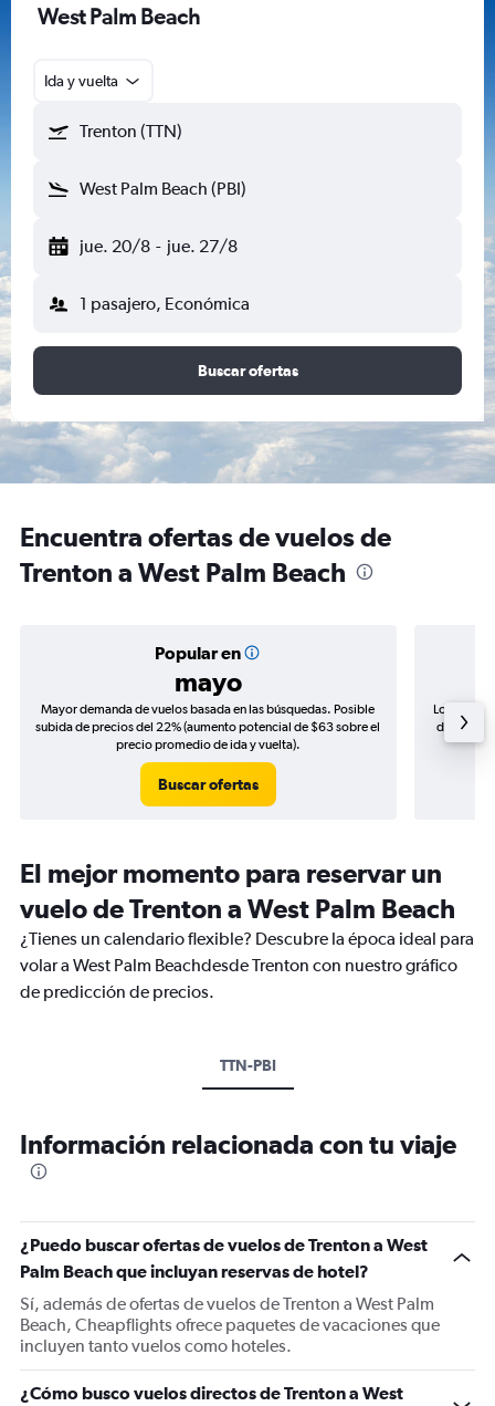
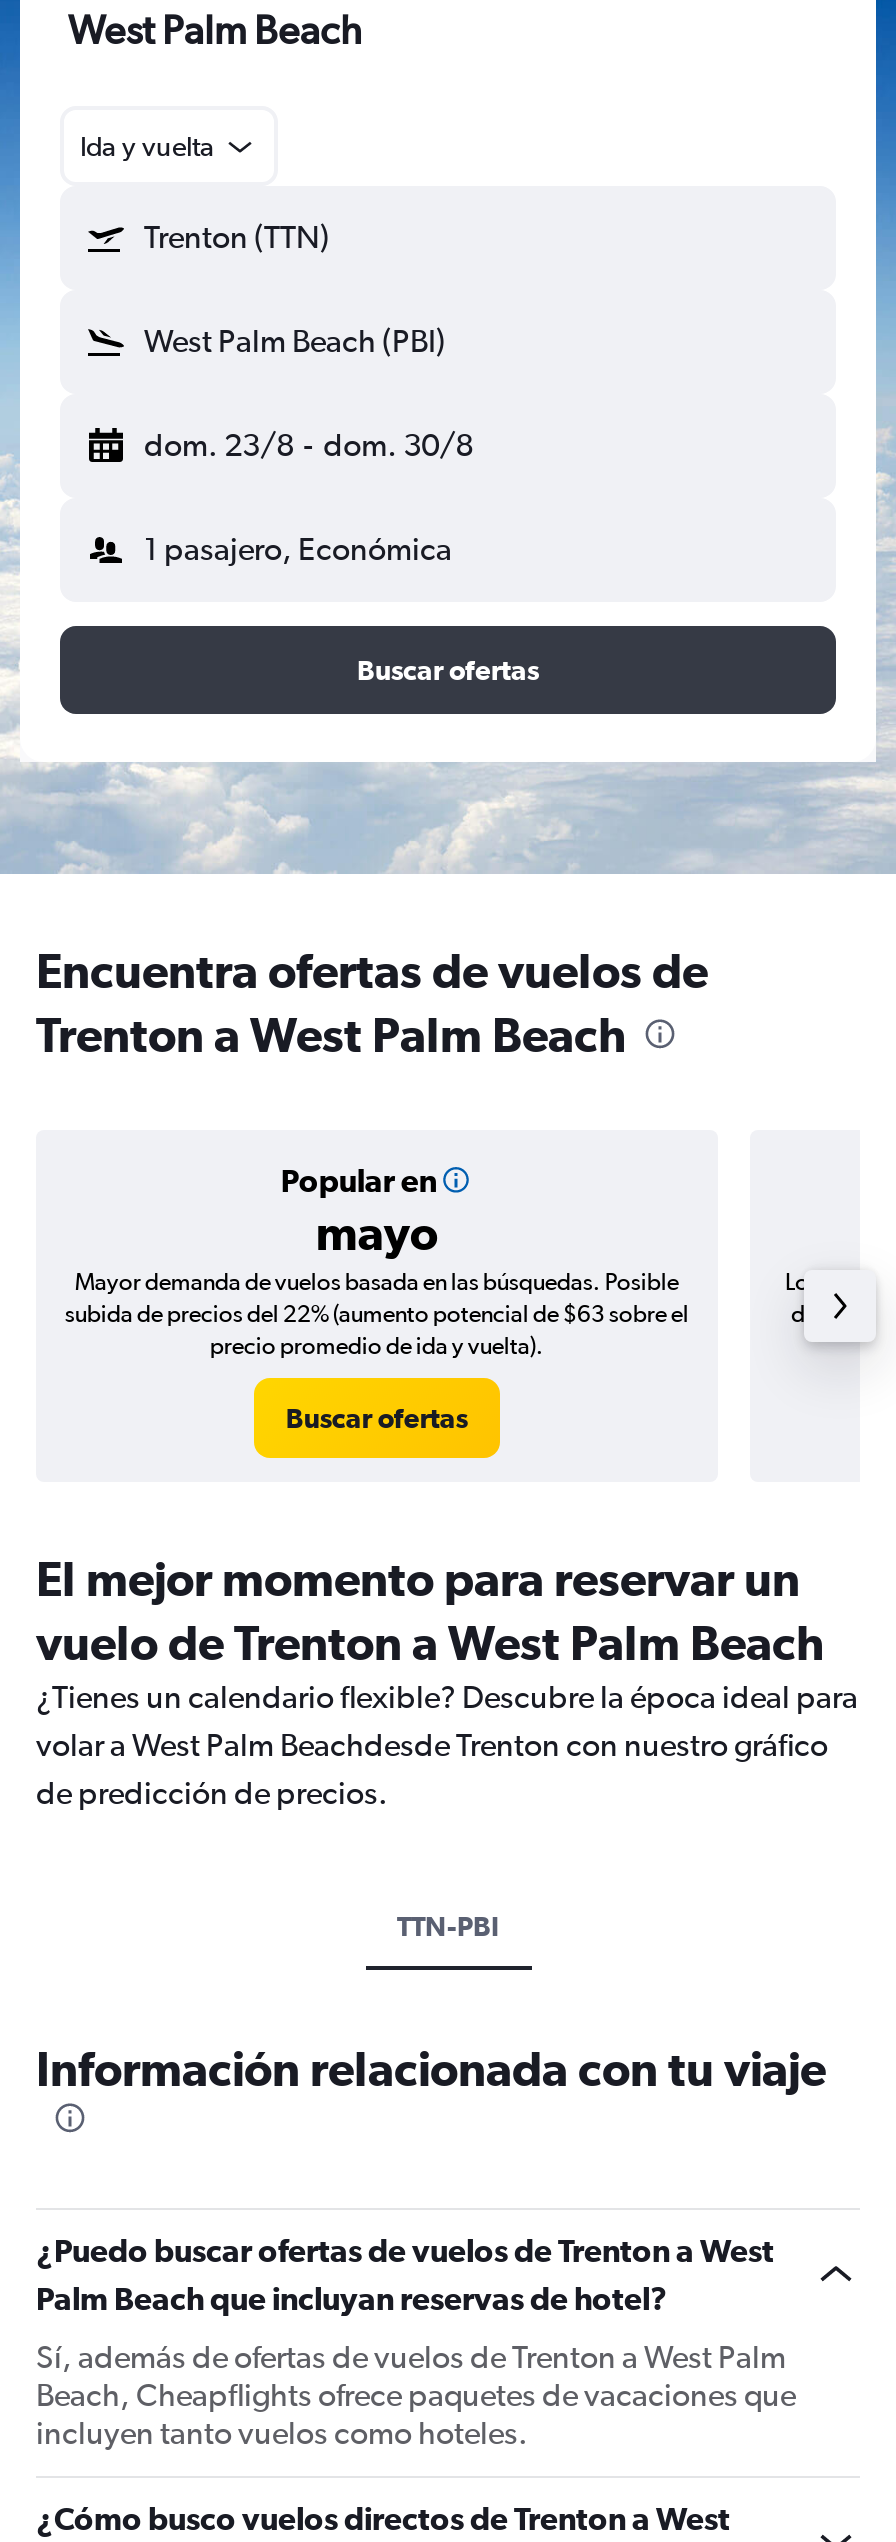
[80,236,237,257] jue. 20/8 - jue. 27/8 -> [144,426,473,464] dom. 23/8 - dom. 30/8

